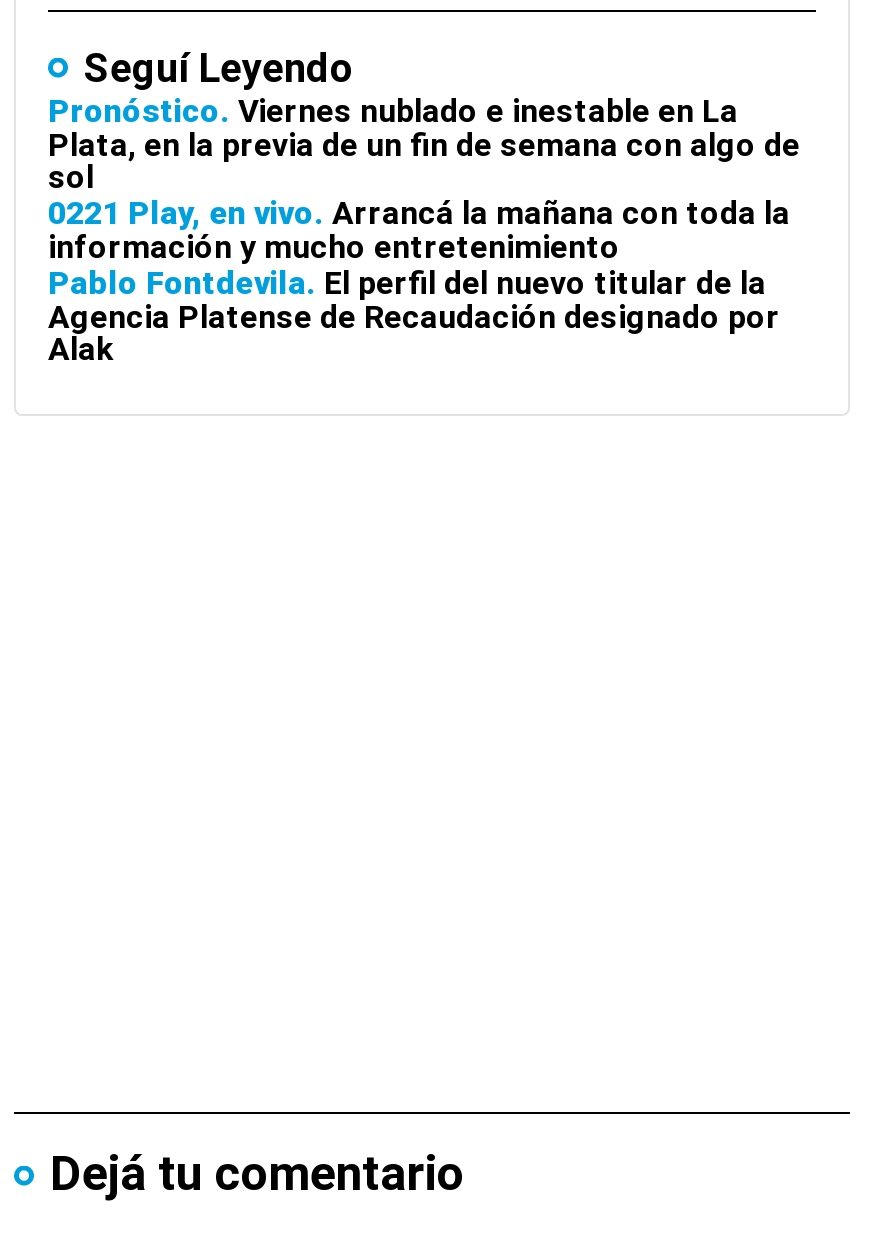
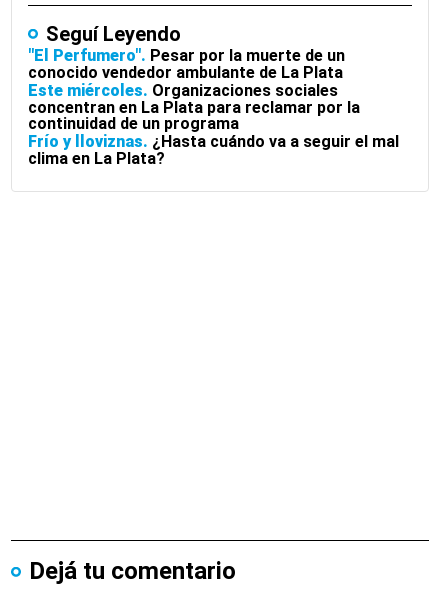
[48,92,800,368] Pronóstico Viernes nublado e inestable en La | Plata, en la previa de un fin de semana con algo de | sol | 0221 Play, en vivo Arrancá la mañana con toda la | información y mucho entretenimiento | Pablo Fontdevila El perfil del nuevo titular de la | Agencia Platense de Recaudación designado por | Alak -> [28,46,399,168] "El Perfumero" Pesar por la muerte de un | conocido vendedor ambulante de La Plata | Este miércoles Organizaciones sociales | concentran en La Plata para reclamar por la | continuidad de un programa | Frío y lloviznas ¿Hasta cuándo va a seguir el mal | clima en La Plata?

